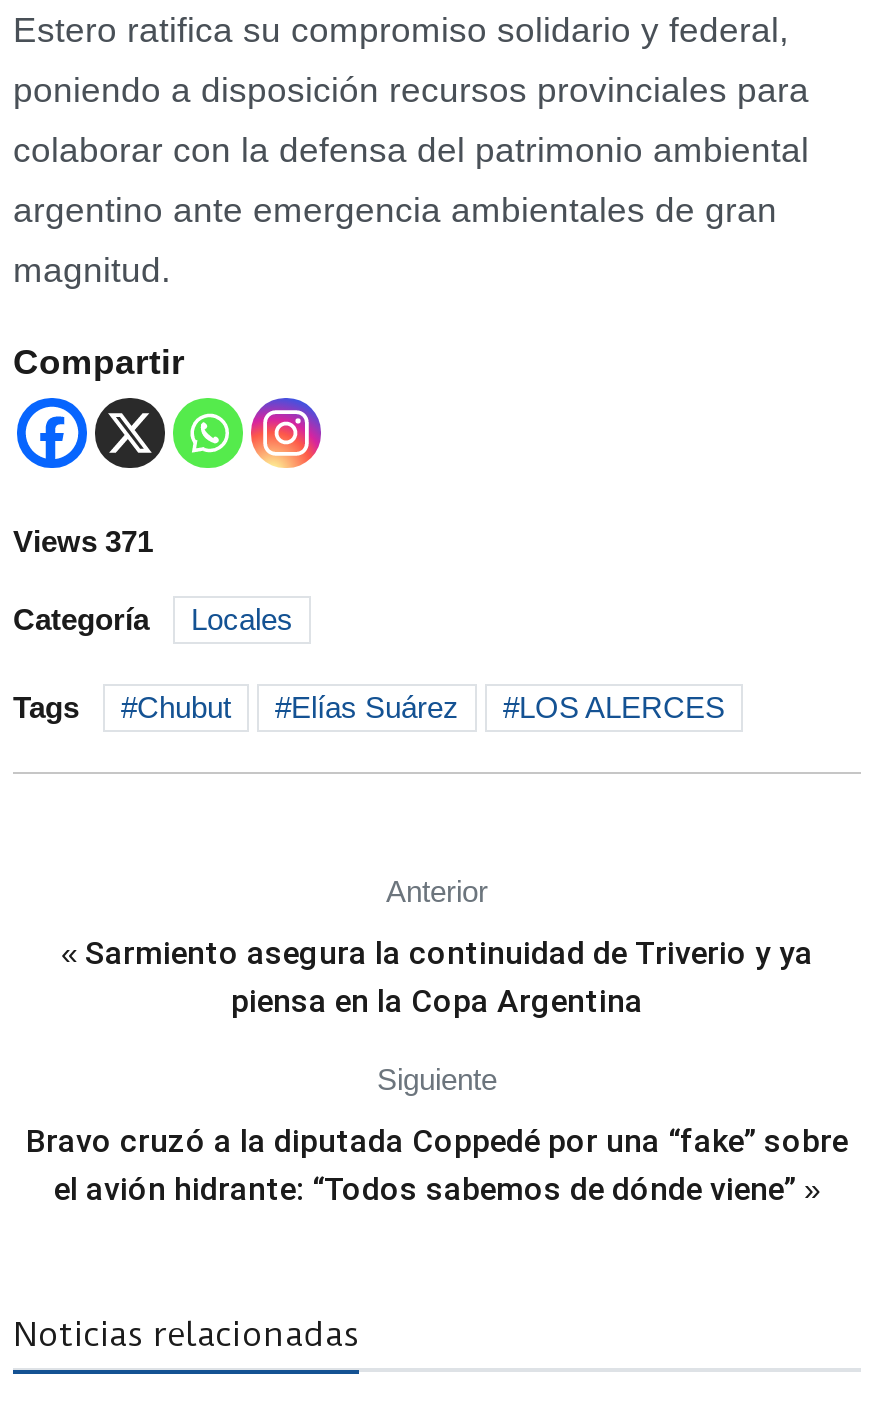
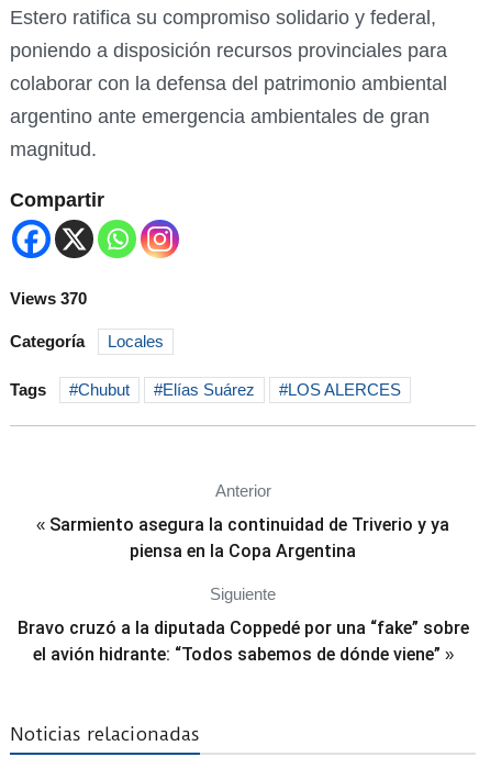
[13,525,153,559] Views 371 -> [10,289,87,308] Views 370

